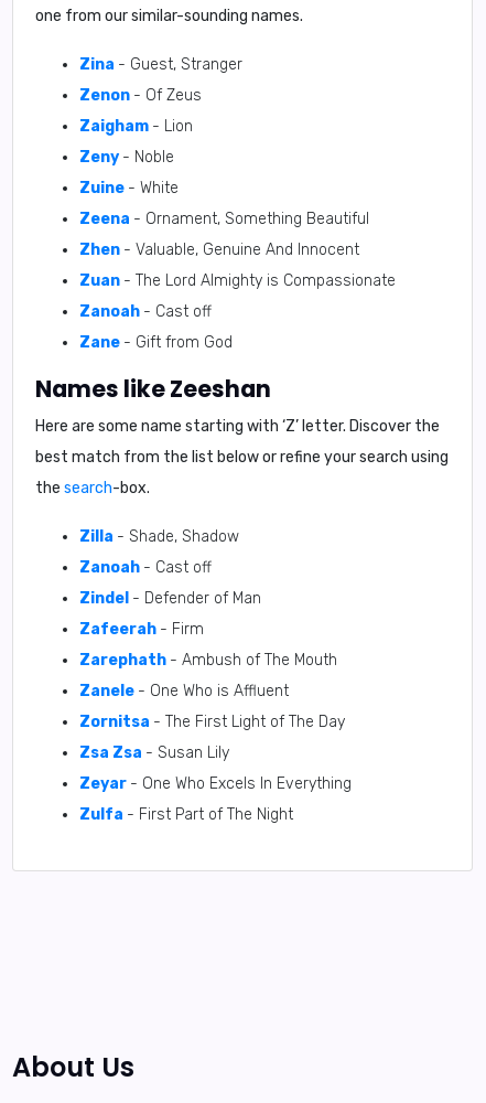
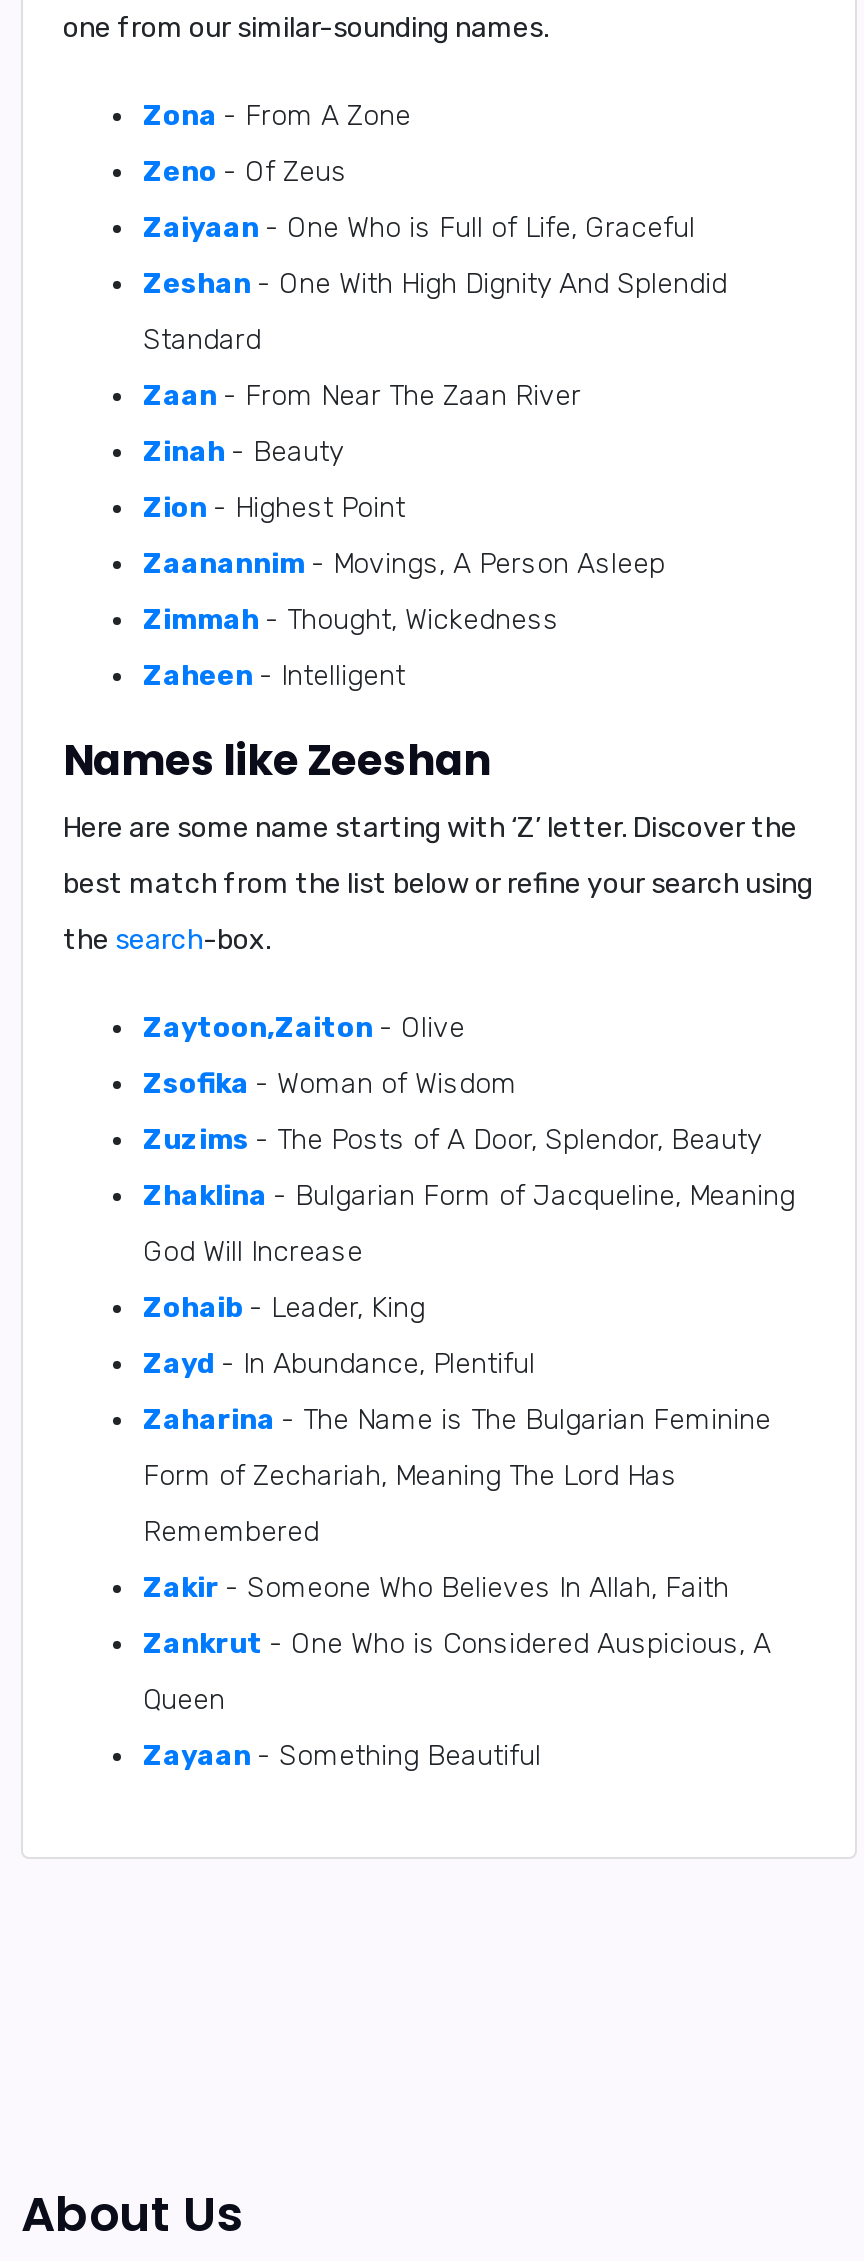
[79,55,396,352] Zina - Guest, Stranger | Zenon - Of Zeus | Zaigham - Lion | Zeny - Noble | Zuine - White | Zeena - Ornament, Something Beautiful | Zhen - Valuable, Genuine And Innocent | Zuan - The Lord Almighty is Compassionate | Zanoah - Cast off | Zane - Gift from God -> [143,99,727,693] Zona - From A Zone | Zeno - Of Zeus | Zaiyaan - One Who is Full of Life, Graceful | Zeshan - One With High Dignity And Splendid | Standard | Zaan - From Near The Zaan River | Zinah - Beauty | Zion - Highest Point | Zaanannim - Movings, A Person Asleep | Zimmah - Thought, Wickedness | Zaheen - Intelligent
[79,527,352,824] Zilla - Shade, Shadow | Zanoah - Cast off | Zindel - Defender of Man | Zafeerah - Firm | Zarephath - Ambush of The Mouth | Zanele - One Who is Affluent | Zornitsa - The First Light of The Day | Zsa Zsa - Susan Lily | Zeyar - One Who Excels In Everything | Zulfa - First Part of The Night -> [143,1011,795,1773] Zaytoon,Zaiton - Olive | Zsofika - Woman of Wisdom | Zuzims - The Posts of A Door, Splendor, Beauty | Zhaklina - Bulgarian Form of Jacqueline, Meaning | God Will Increase | Zohaib - Leader, King | Zayd - In Abundance, Plentiful | Zaharina - The Name is The Bulgarian Feminine | Form of Zechariah, Meaning The Lord Has | Remembered | Zakir - Someone Who Believes In Allah, Faith | Zankrut - One Who is Considered Auspicious, A | Queen | Zayaan - Something Beautiful

